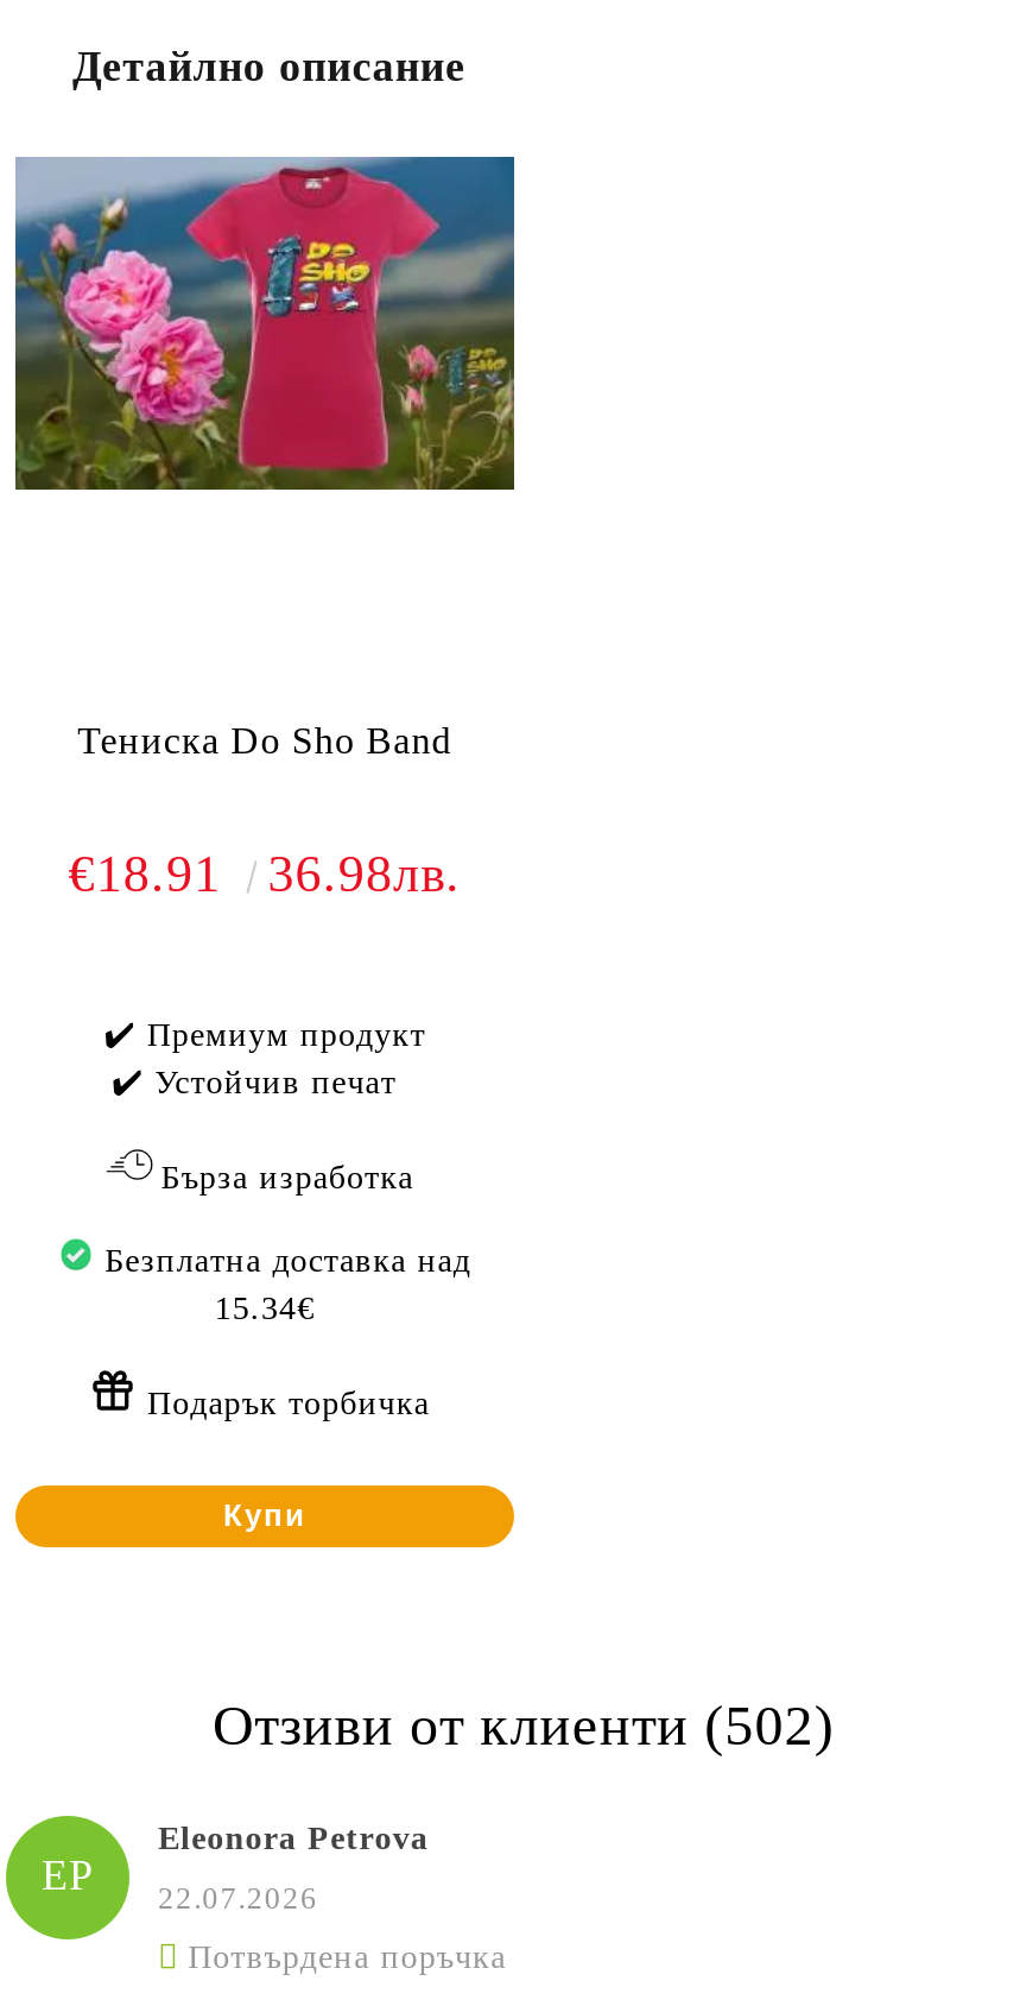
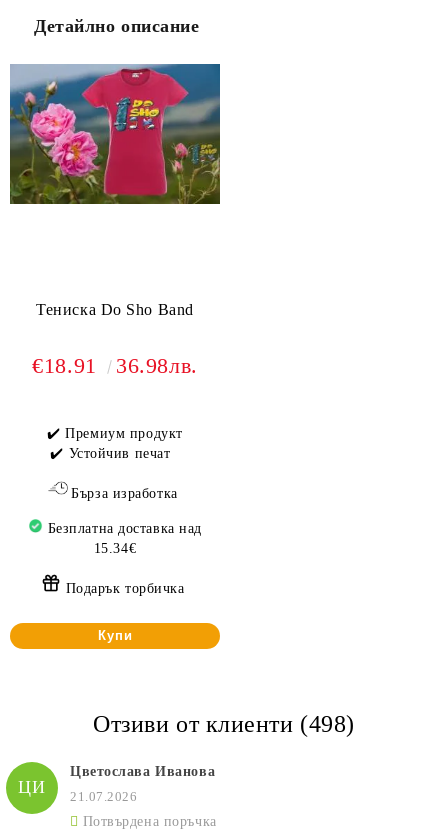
[213,1694,835,1756] Отзиви от клиенти (502) -> [93,711,355,737] Отзиви от клиенти (498)
[158,1820,429,1856] Eleonora Petrova -> [70,764,215,779] Цветослава Иванова
[41,1852,94,1900] EP -> [18,777,46,797] ЦИ
[158,1879,318,1915] 22.07.2026 -> [70,789,138,804] 21.07.2026

